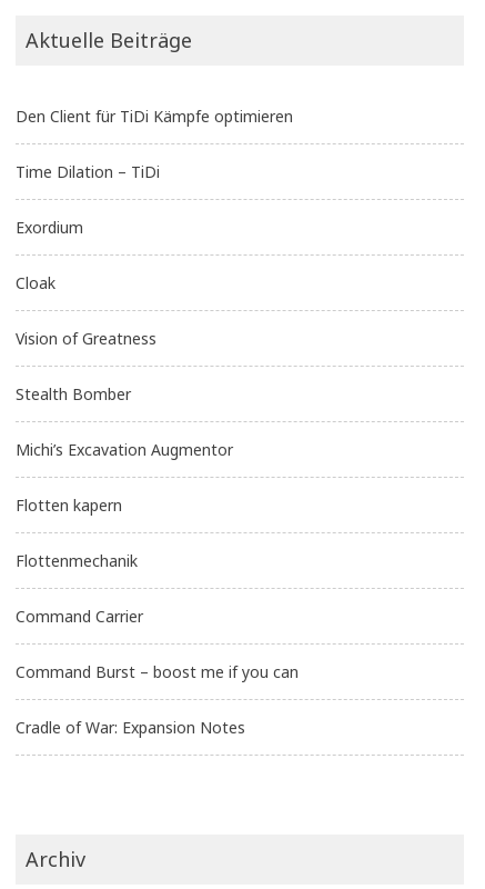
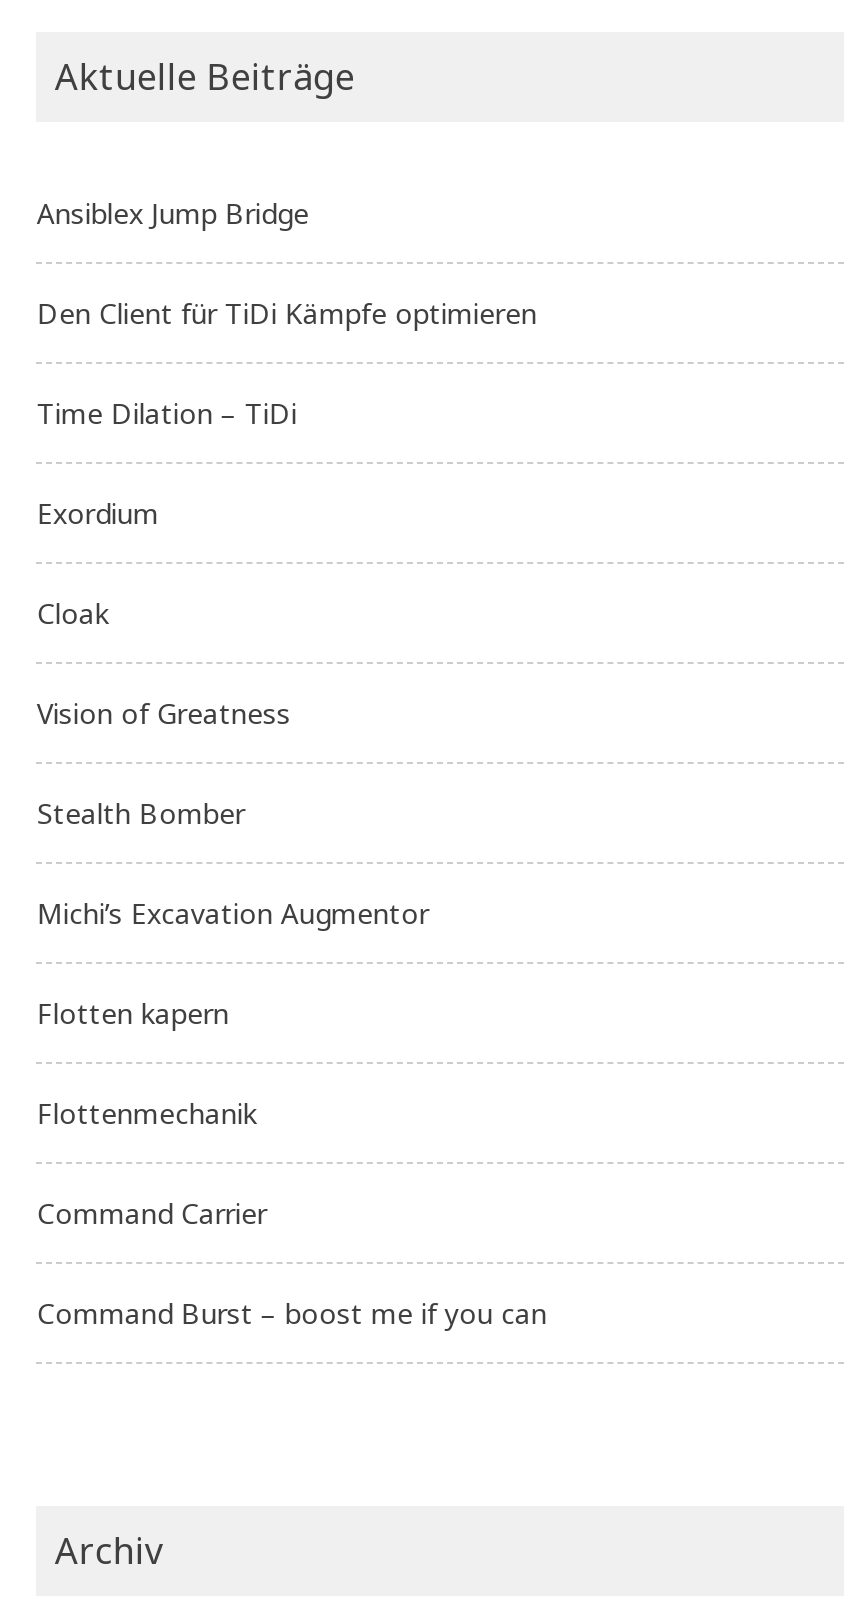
none -> [37,194,309,232] Ansiblex Jump Bridge
moved [16,105,299,682] -> [37,294,547,1332]: Den Client für TiDi Kämpfe optimieren | Time Dilation – TiDi | Exordium | ... | Command Carrier | Command Burst – boost me if you can
[16,717,246,738] Cradle of War: Expansion Notes -> none

